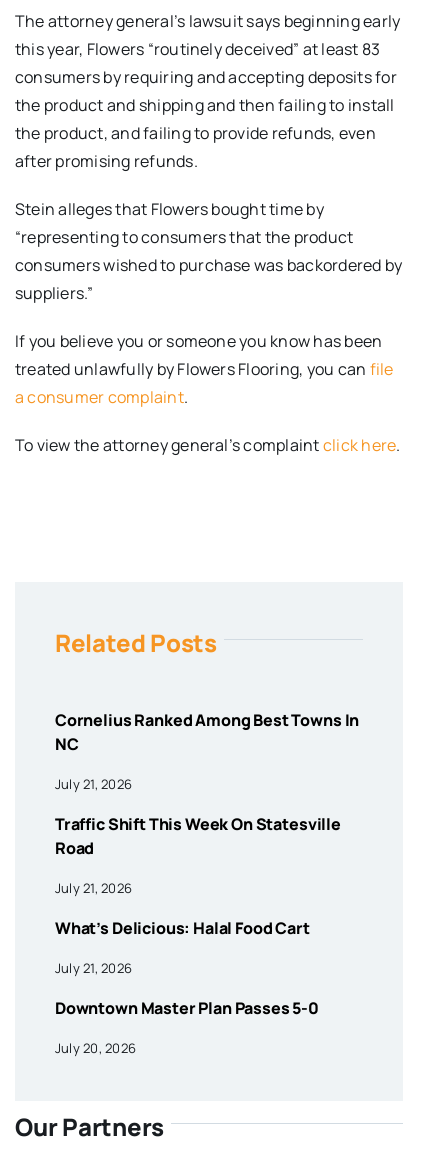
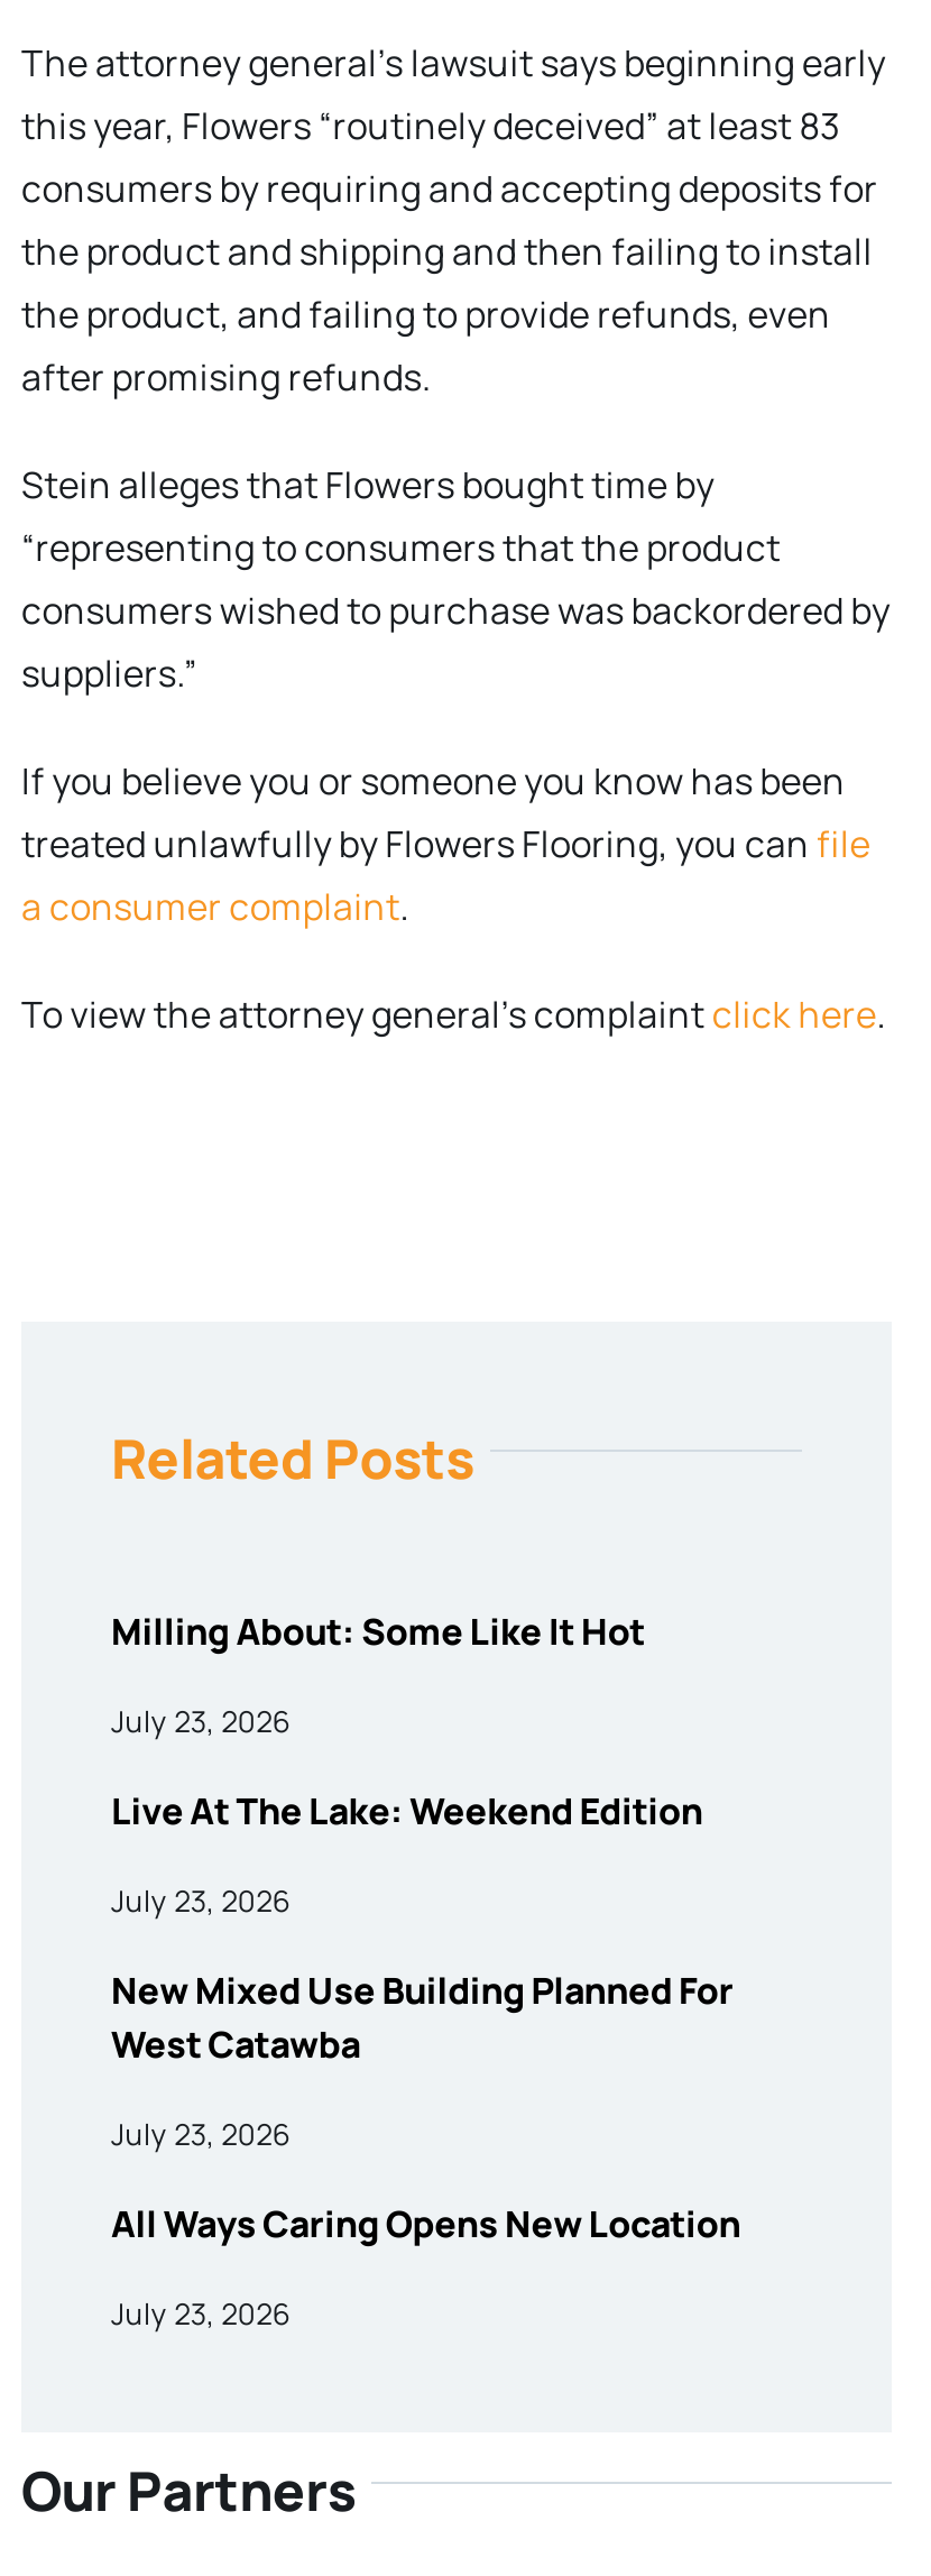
[55,709,359,755] Cornelius Ranked Among Best Towns In | NC -> [111,1606,645,1656] Milling About: Some Like It Hot
[55,775,132,793] July 21, 2026 -> [111,1700,291,1741] July 23, 2026
[55,813,341,859] Traffic Shift This Week On Statesville | Road -> [111,1786,703,1835] Live At The Lake: Weekend Edition
[55,879,132,897] July 21, 2026 -> [111,1880,291,1920] July 23, 2026
[55,917,310,939] What’s Delicious: Halal Food Cart -> [111,1965,734,2068] New Mixed Use Building Planned For | West Catawba
[55,959,132,977] July 21, 2026 -> [111,2113,291,2154] July 23, 2026
[55,997,319,1019] Downtown Master Plan Passes 5-0 -> [111,2199,740,2248] All Ways Caring Opens New Location
[55,1039,136,1057] July 20, 2026 -> [111,2293,291,2333] July 23, 2026

